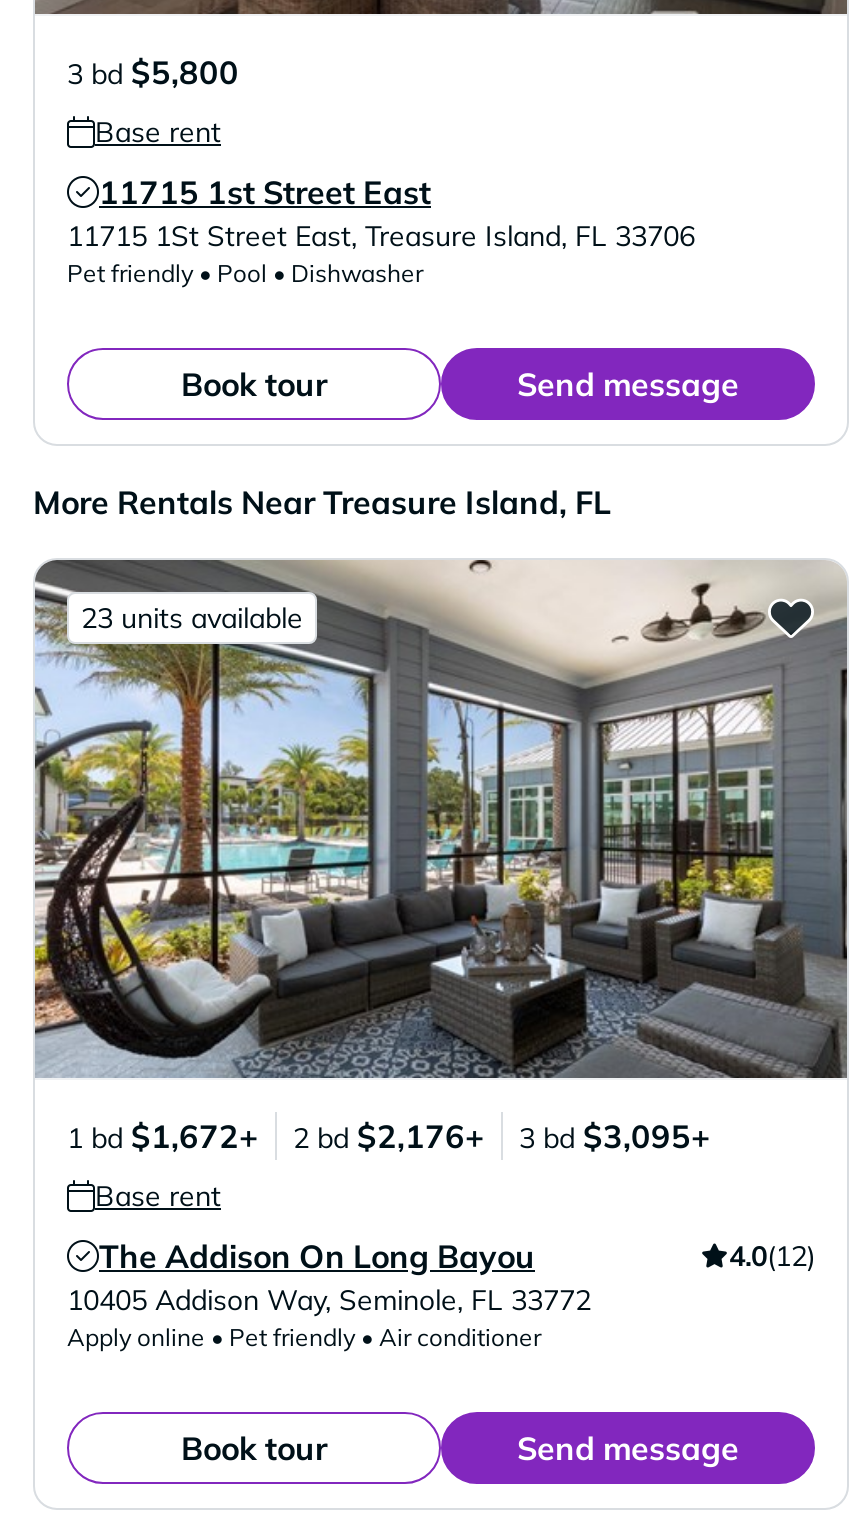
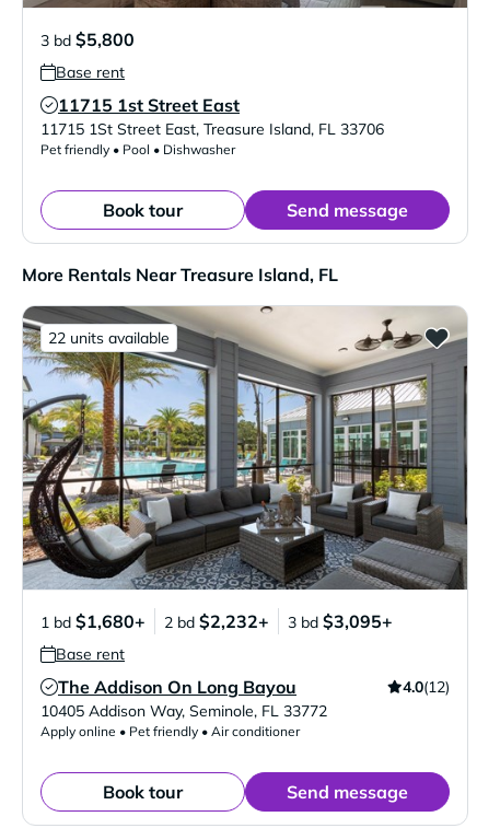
[81,600,303,636] 23 units available -> [48,328,170,348] 22 units available
[67,1116,259,1156] 1 bd $1,672+ -> [40,610,146,632] 1 bd $1,680+
[293,1116,485,1156] 2 bd $2,176+ -> [164,610,269,632] 2 bd $2,232+

